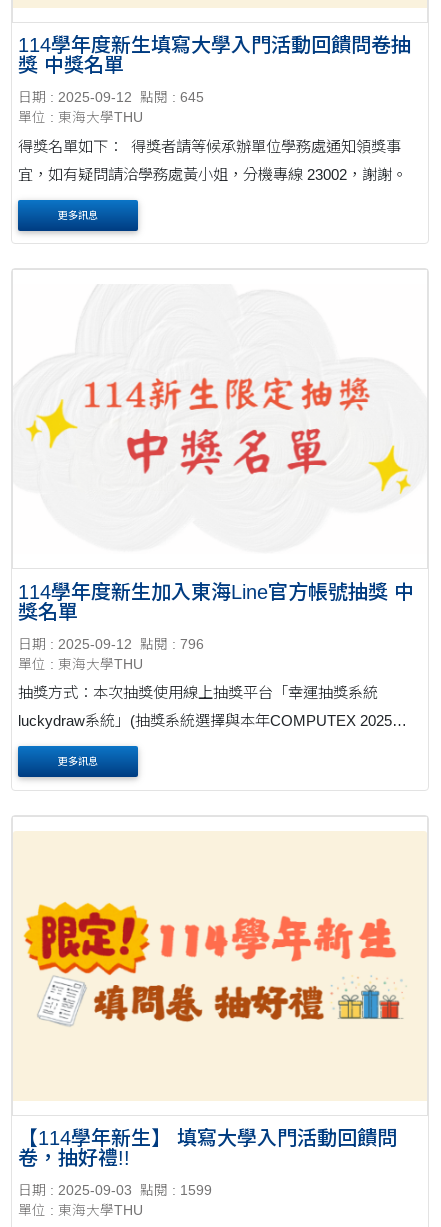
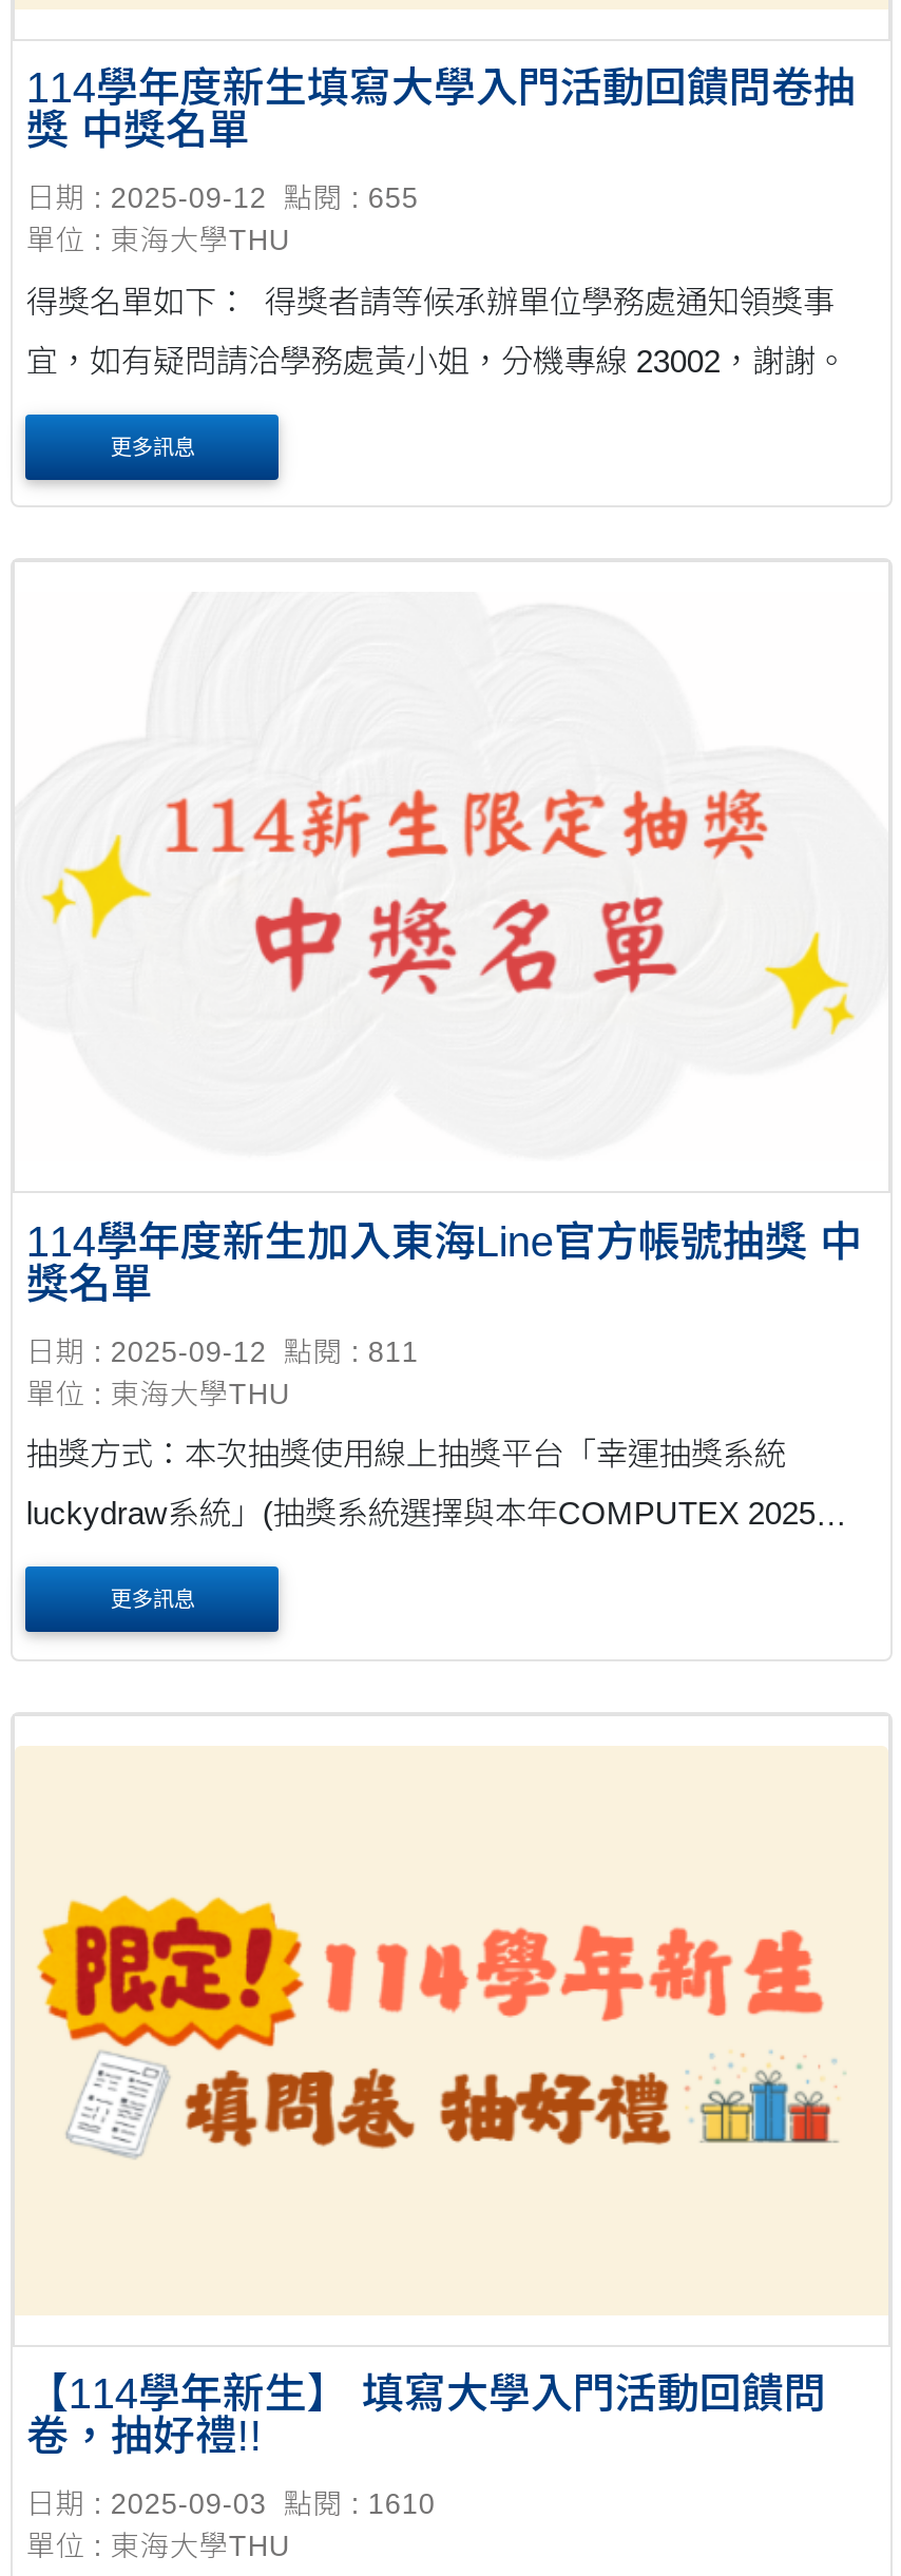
[18,90,204,105] 日期 : 2025-09-12 點閱 : 645 -> [26,183,419,214] 日期 : 2025-09-12 點閱 : 655
[18,637,204,652] 日期 : 2025-09-12 點閱 : 796 -> [26,1336,419,1368] 日期 : 2025-09-12 點閱 : 811
[18,1183,212,1198] 日期 : 2025-09-03 點閱 : 1599 -> [26,2489,436,2521] 日期 : 2025-09-03 點閱 : 1610

